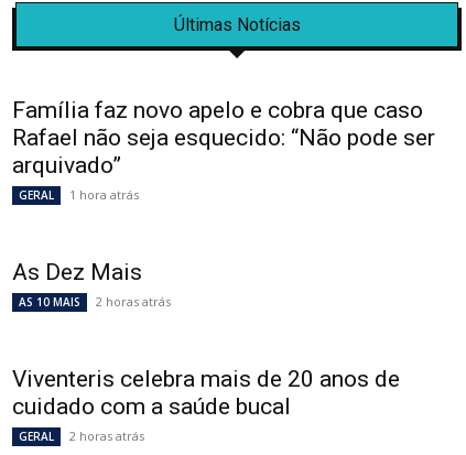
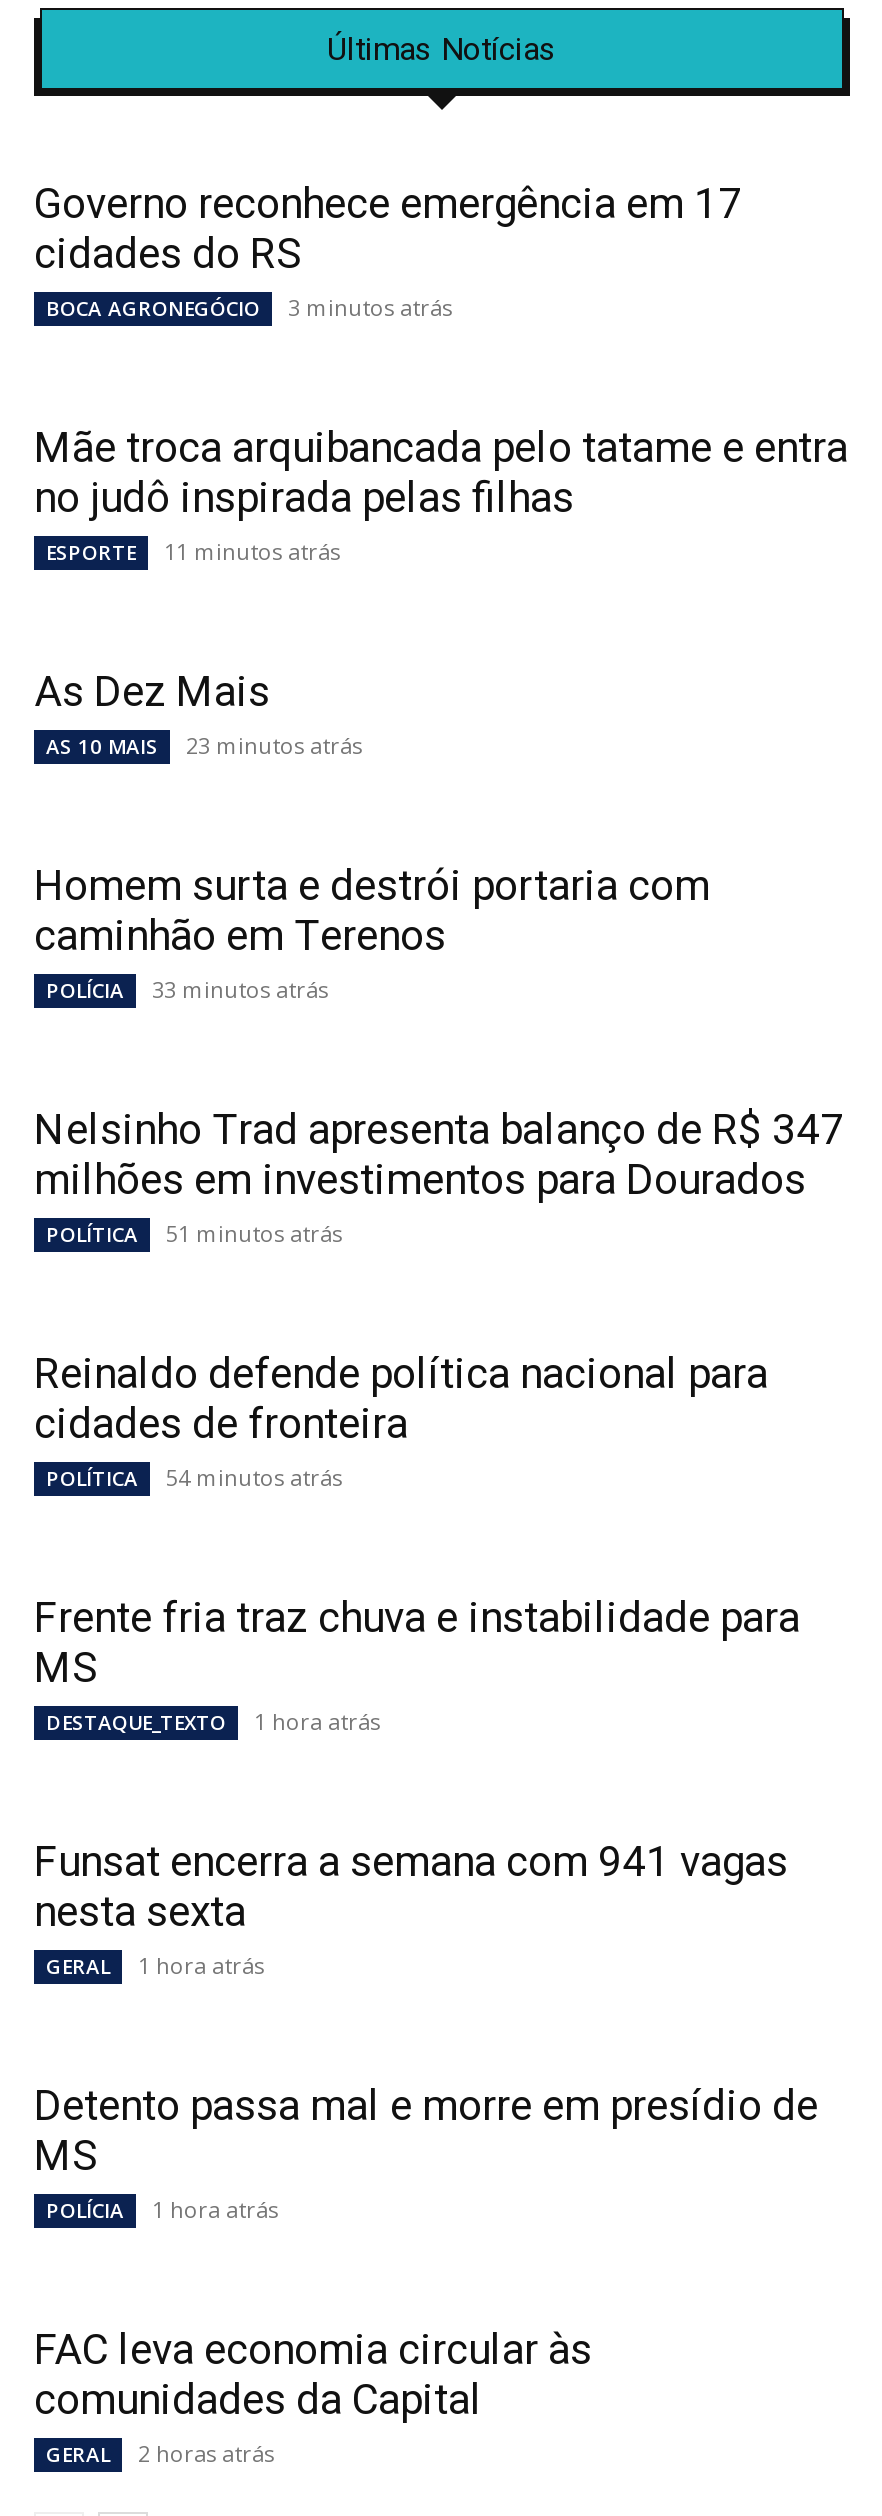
[12,97,435,179] Família faz novo apelo e cobra que caso | Rafael não seja esquecido: “Não pode ser | arquivado” -> [34,180,848,1936] Governo reconhece emergência em 17 | cidades do RS | BOCA AGRONEGÓCIO | 3 minutos atrás | Mãe troca arquibancada pelo tatame e entra | no judô inspirada pelas filhas | ESPORTE | 11 minutos atrás | 23 minutos atrás | Homem surta e destrói portaria com | caminhão em Terenos | POLÍCIA | 33 minutos atrás | Nelsinho Trad apresenta balanço de R$ 347 | milhões em investimentos para Dourados | POLÍTICA | 51 minutos atrás | Reinaldo defende política nacional para | cidades de fronteira | POLÍTICA | 54 minutos atrás | Frente fria traz chuva e instabilidade para | MS | DESTAQUE_TEXTO | 1 hora atrás | Funsat encerra a semana com 941 vagas | nesta sexta
moved [12,259,142,310] -> [34,668,270,760]: As Dez Mais | AS 10 MAIS
[96,293,171,310] 2 horas atrás -> [34,2082,818,2224] Detento passa mal e morre em presídio de | MS | POLÍCIA | 1 hora atrás
[12,366,400,420] Viventeris celebra mais de 20 anos de | cuidado com a saúde bucal -> [34,2326,592,2424] FAC leva economia circular às | comunidades da Capital

